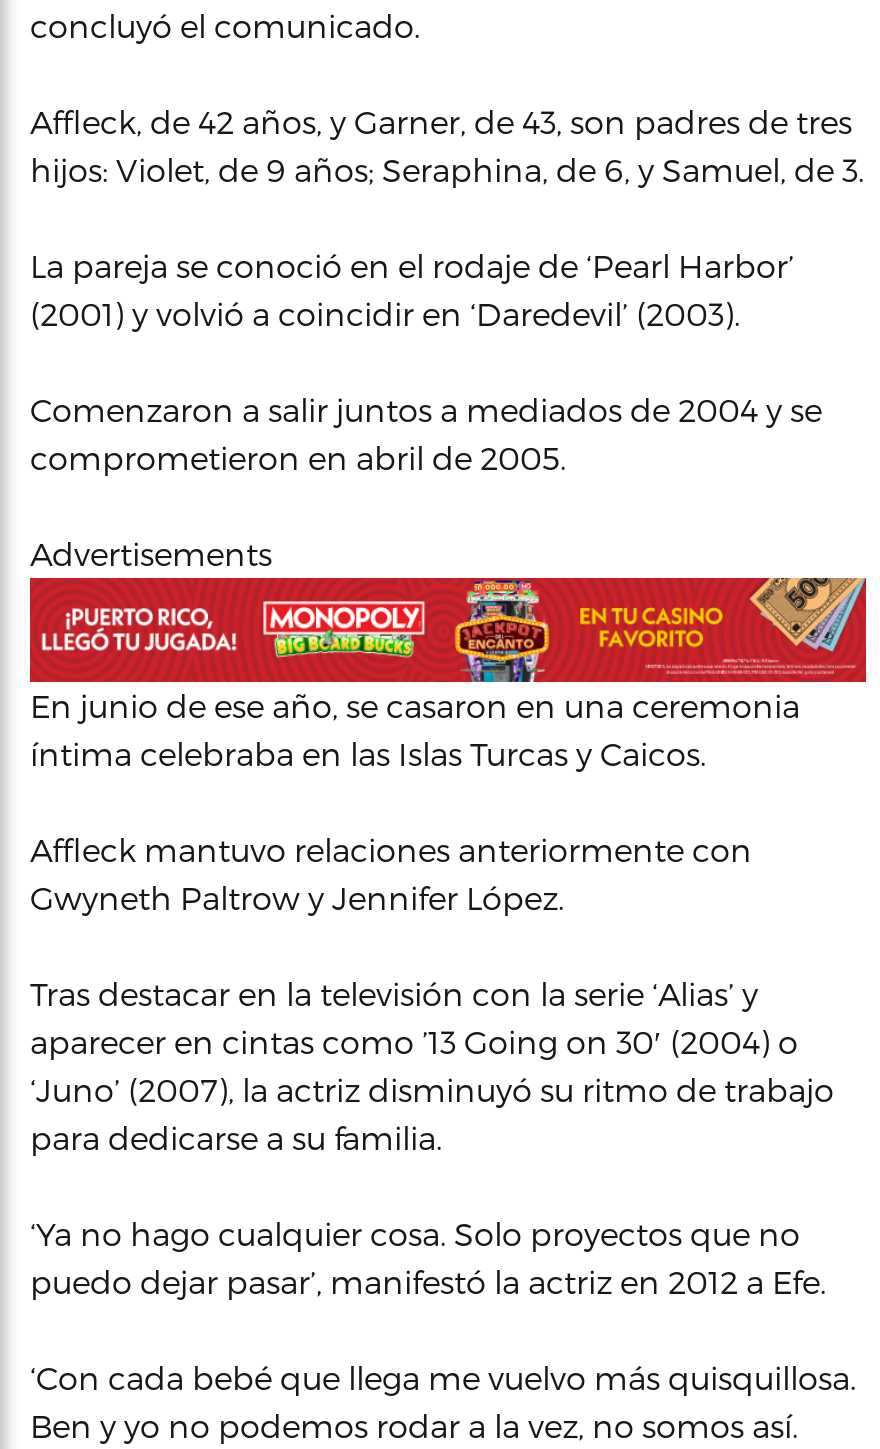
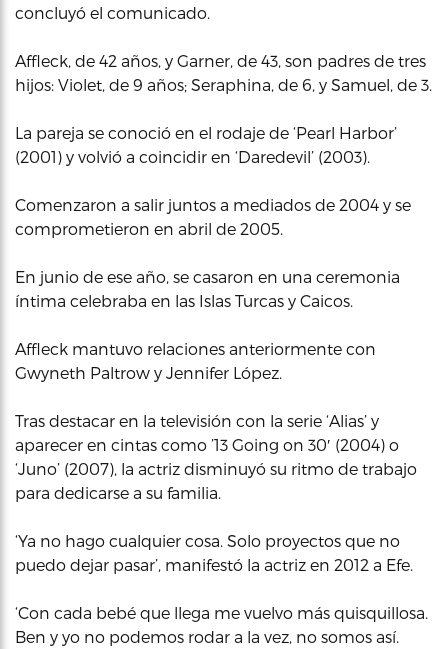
[30,534,272,572] Advertisements -> none
[28,576,868,684] [image] -> none

